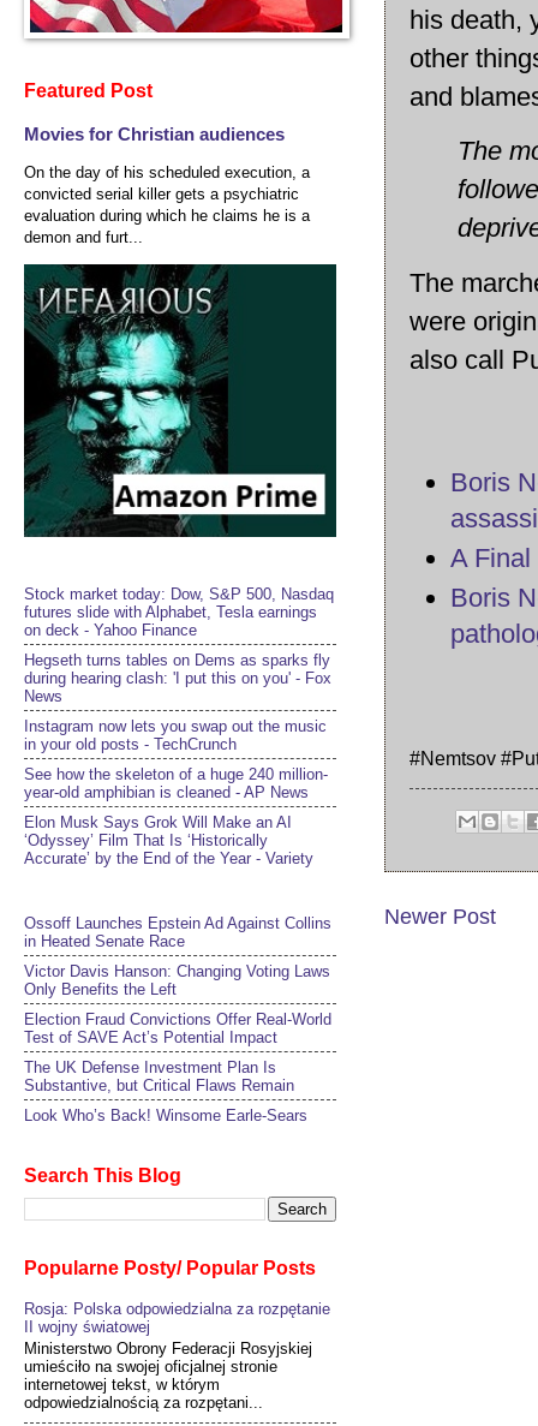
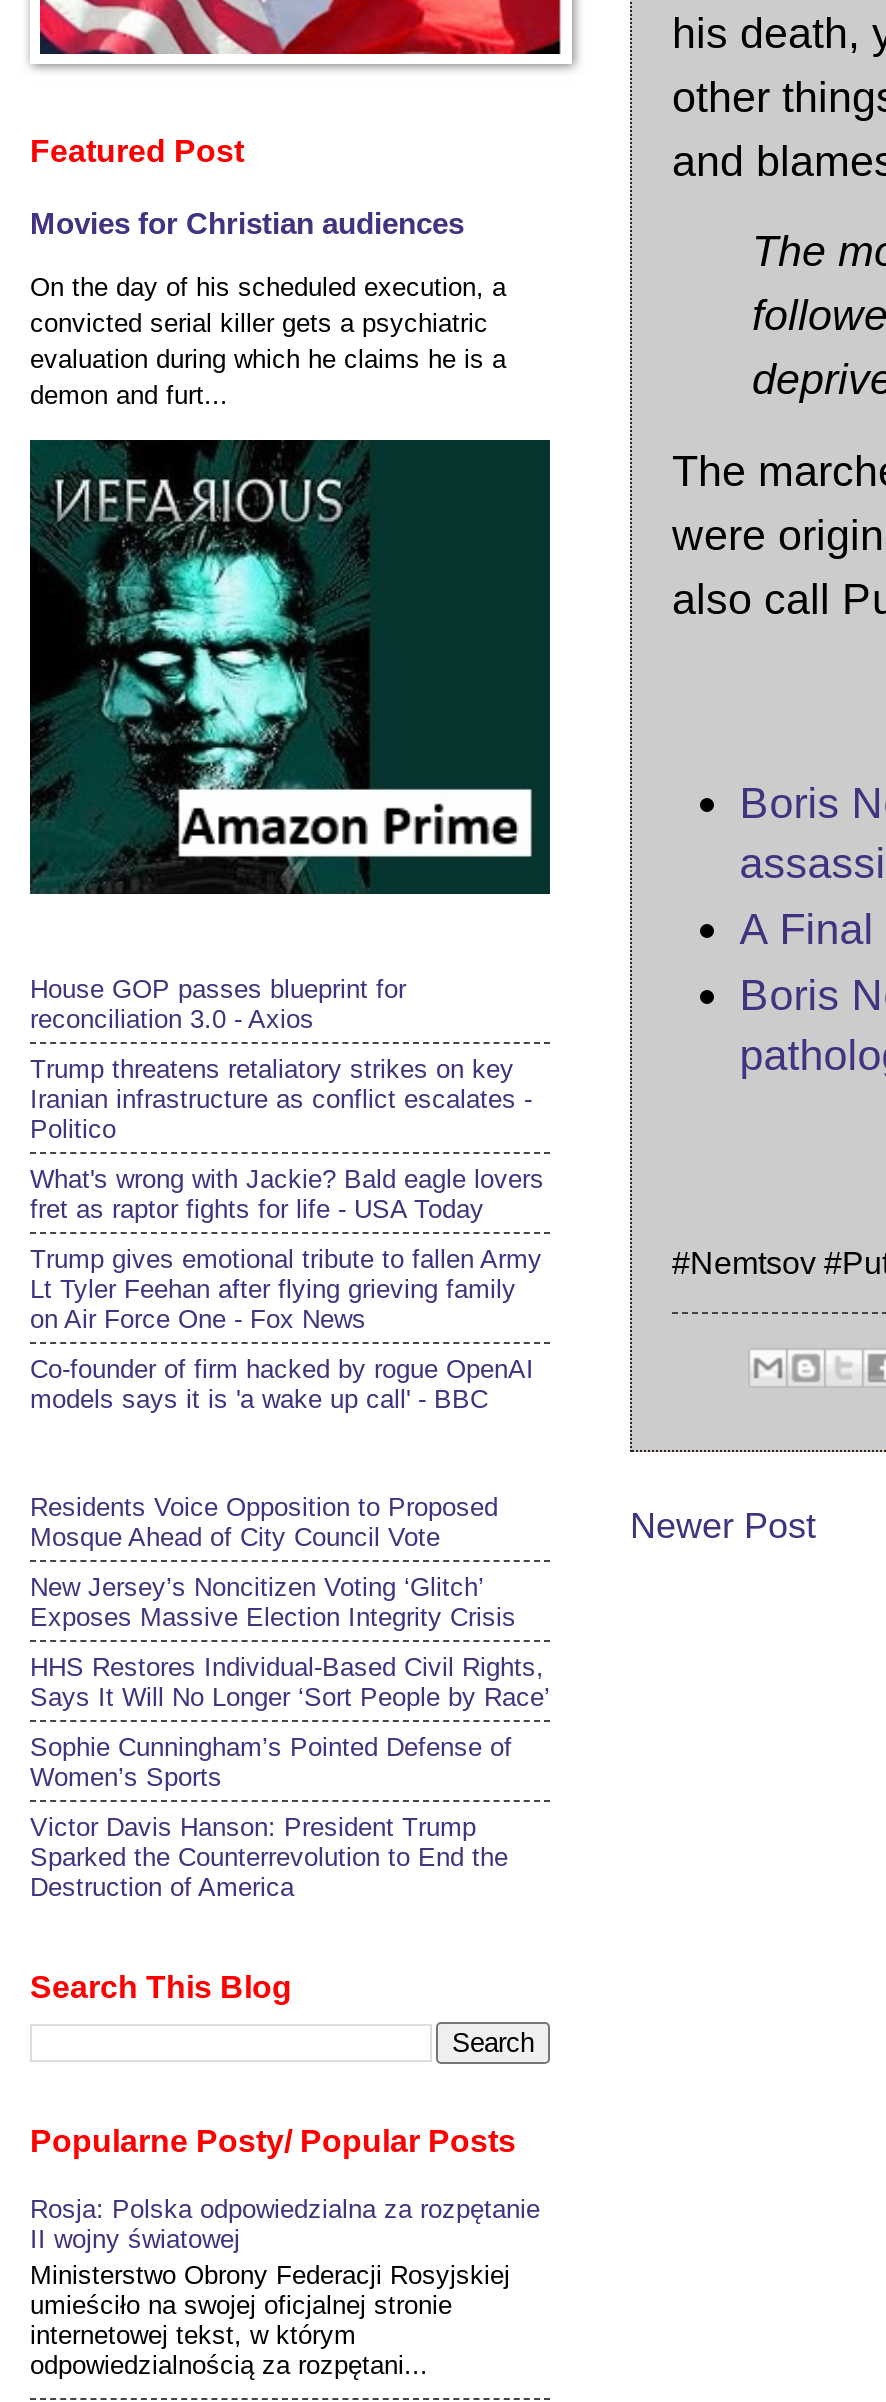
[24,585,334,639] Stock market today: Dow, S&P 500, Nasdaq | futures slide with Alphabet, Tesla earnings | on deck - Yahoo Finance -> [30,974,406,1034] House GOP passes blueprint for | reconciliation 3.0 - Axios
[24,651,331,705] Hegseth turns tables on Dems as sparks fly | during hearing clash: 'I put this on you' - Fox | News -> [30,1054,532,1144] Trump threatens retaliatory strikes on key | Iranian infrastructure as conflict escalates - | Politico
[24,717,327,753] Instagram now lets you swap out the music | in your old posts - TechCrunch -> [30,1164,544,1224] What's wrong with Jackie? Bald eagle lovers | fret as raptor fights for life - USA Today
[24,765,328,801] See how the skeleton of a huge 240 million- | year-old amphibian is cleaned - AP News -> [30,1244,542,1334] Trump gives emotional tribute to fallen Army | Lt Tyler Feehan after flying grieving family | on Air Force One - Fox News
[24,813,313,867] Elon Musk Says Grok Will Make an AI | ‘Odyssey’ Film That Is ‘Historically | Accurate’ by the End of the Year - Variety -> [30,1354,534,1414] Co-founder of firm hacked by rogue OpenAI | models says it is 'a wake up call' - BBC
[24,914,331,950] Ossoff Launches Epstein Ad Against Collins | in Heated Senate Race -> [30,1492,498,1552] Residents Voice Opposition to Proposed | Mosque Ahead of City Council Vote
[24,962,330,998] Victor Davis Hanson: Changing Voting Laws | Only Benefits the Left -> [30,1572,516,1632] New Jersey’s Noncitizen Voting ‘Glitch’ | Exposes Massive Election Integrity Crisis
[24,1010,331,1046] Election Fraud Convictions Offer Real-World | Test of SAVE Act’s Potential Impact -> [30,1652,550,1712] HHS Restores Individual-Based Civil Rights, | Says It Will No Longer ‘Sort People by Race’
[24,1058,294,1094] The UK Defense Investment Plan Is | Substantive, but Critical Flaws Remain -> [30,1732,512,1792] Sophie Cunningham’s Pointed Defense of | Women’s Sports
[24,1106,307,1124] Look Who’s Back! Winsome Earle-Sears -> [30,1812,508,1902] Victor Davis Hanson: President Trump | Sparked the Counterrevolution to End the | Destruction of America

